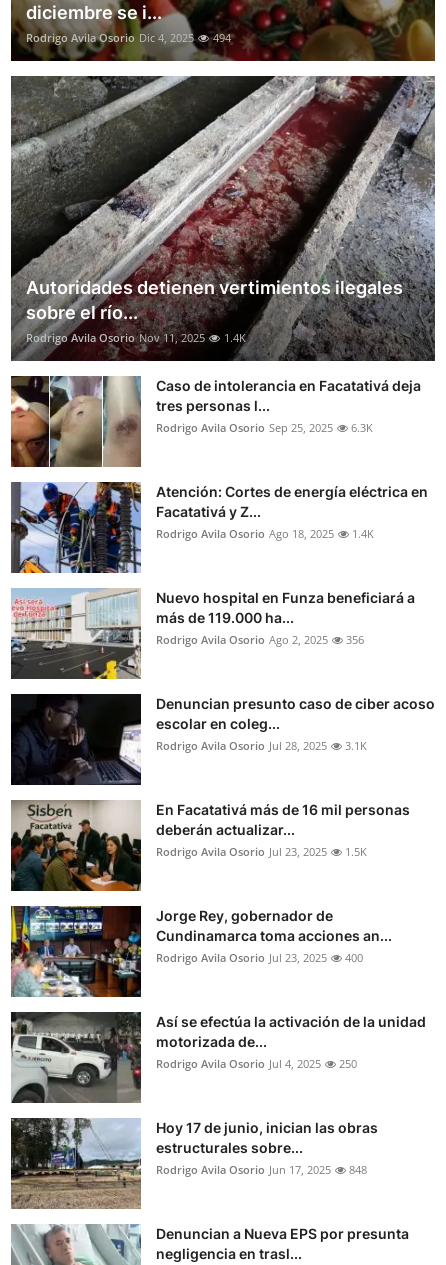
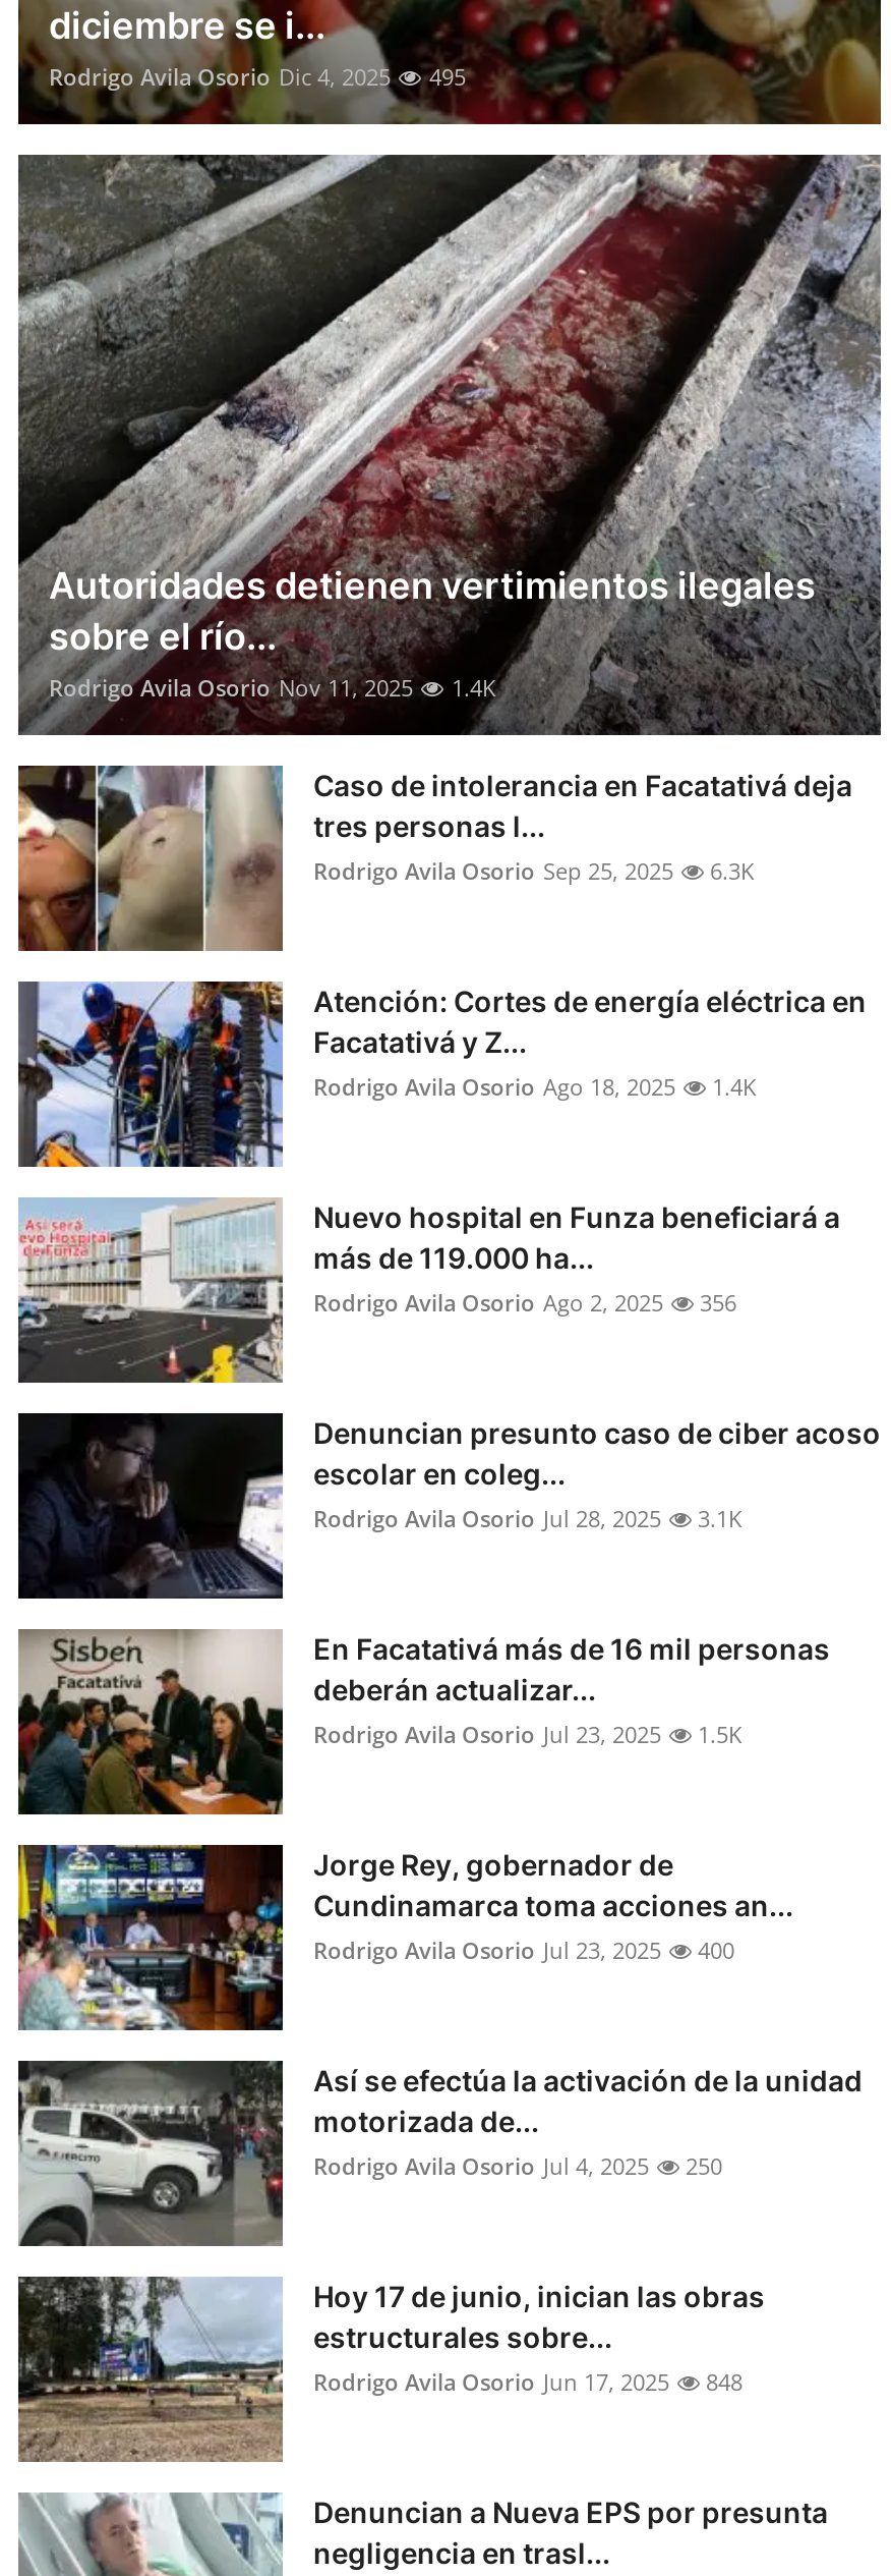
[26,30,231,45] Rodrigo Avila Osorio Dic 4, 2025 494 -> [49,61,466,92] Rodrigo Avila Osorio Dic 4, 2025 495

